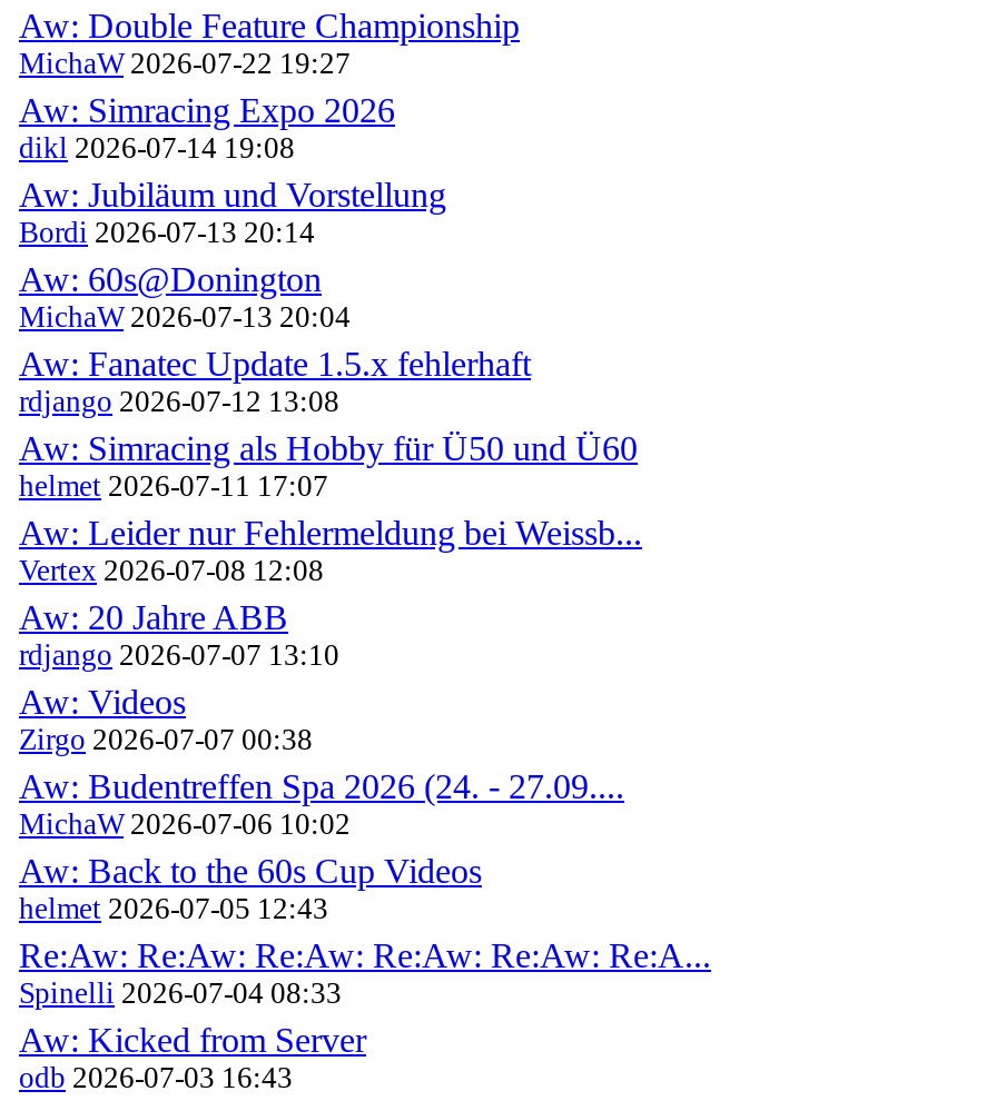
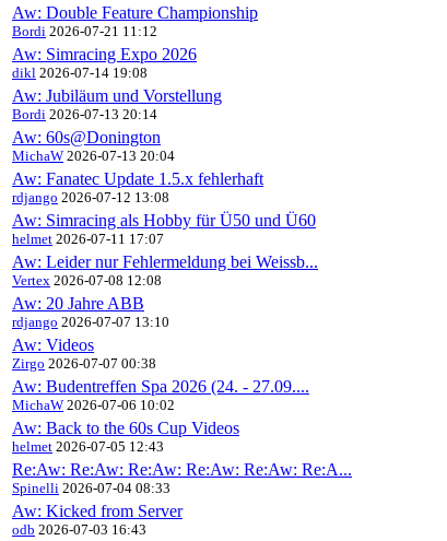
[19,48,351,81] MichaW 2026-07-22 19:27 -> [12,23,157,40] Bordi 2026-07-21 11:12

